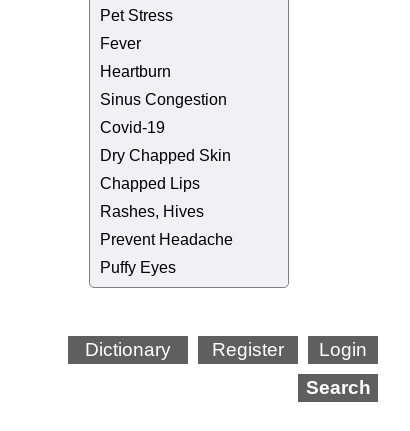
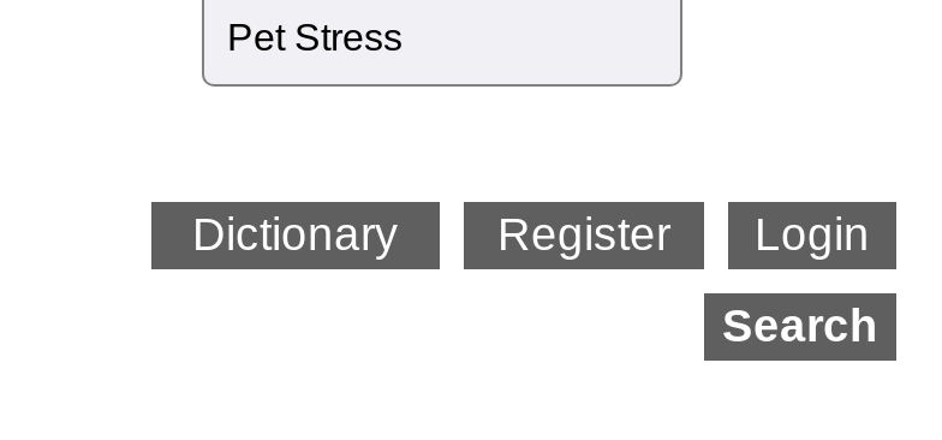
[99,35,232,276] Fever | Heartburn | Sinus Congestion | Covid-19 | Dry Chapped Skin | Chapped Lips | Rashes, Hives | Prevent Headache | Puffy Eyes -> none

